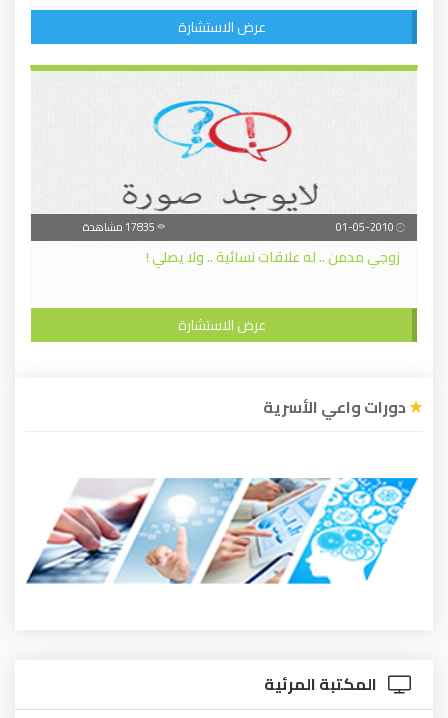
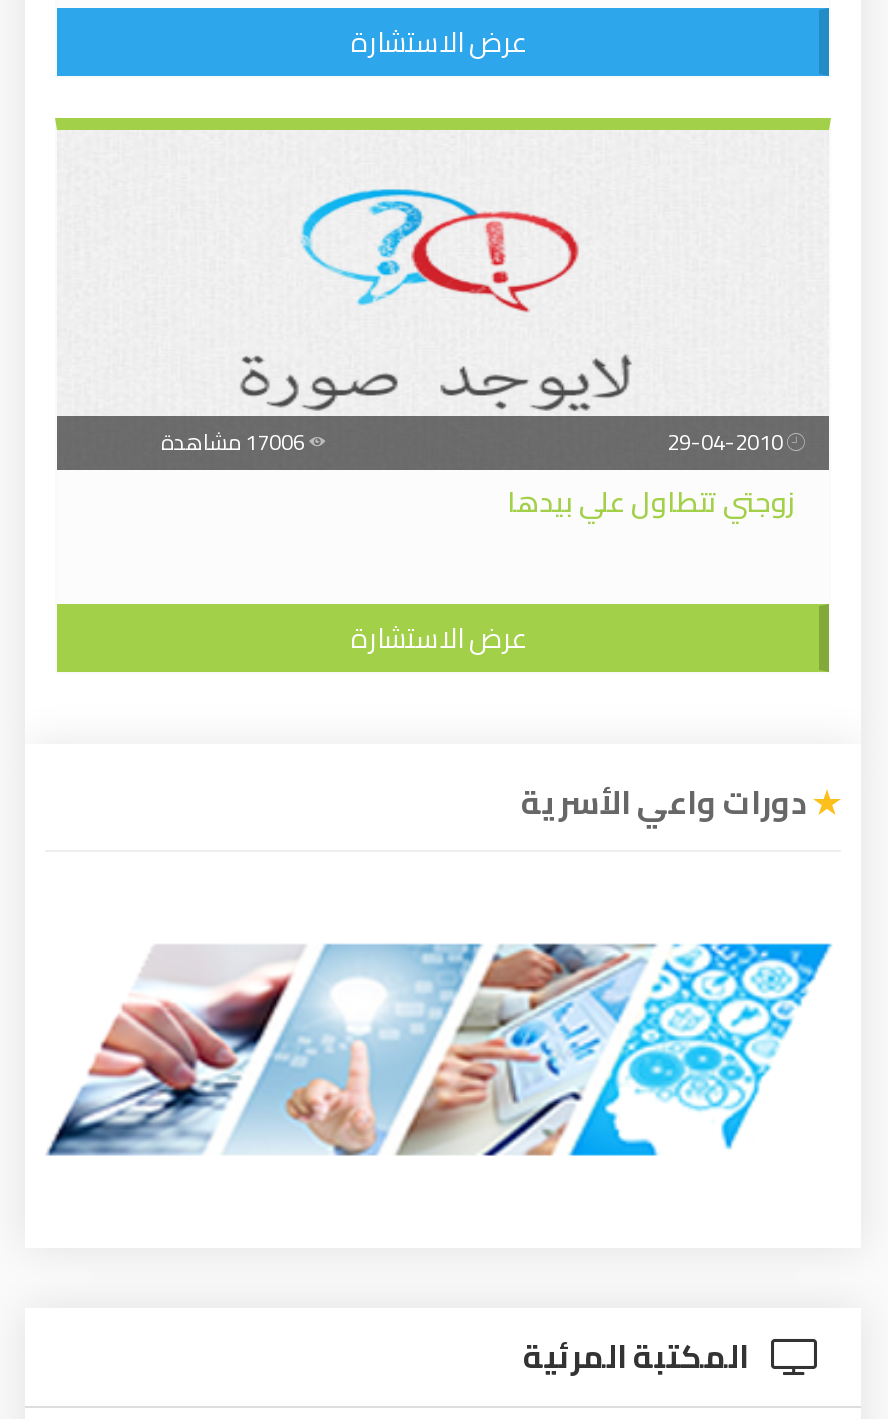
[146,244,400,270] زوجي مدمن .. له علاقات نسائية .. ولا يصلي ! -> [507,476,795,528] زوجتي تتطاول علي بيدها

